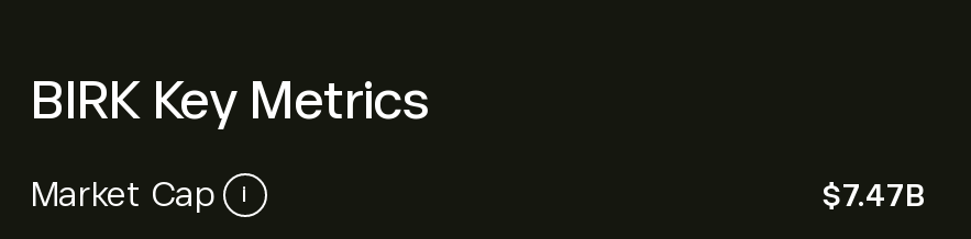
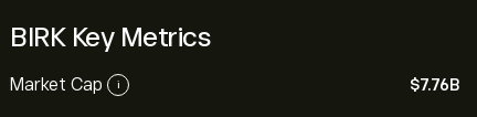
[821,178,927,213] $7.47B -> [410,76,460,94] $7.76B

